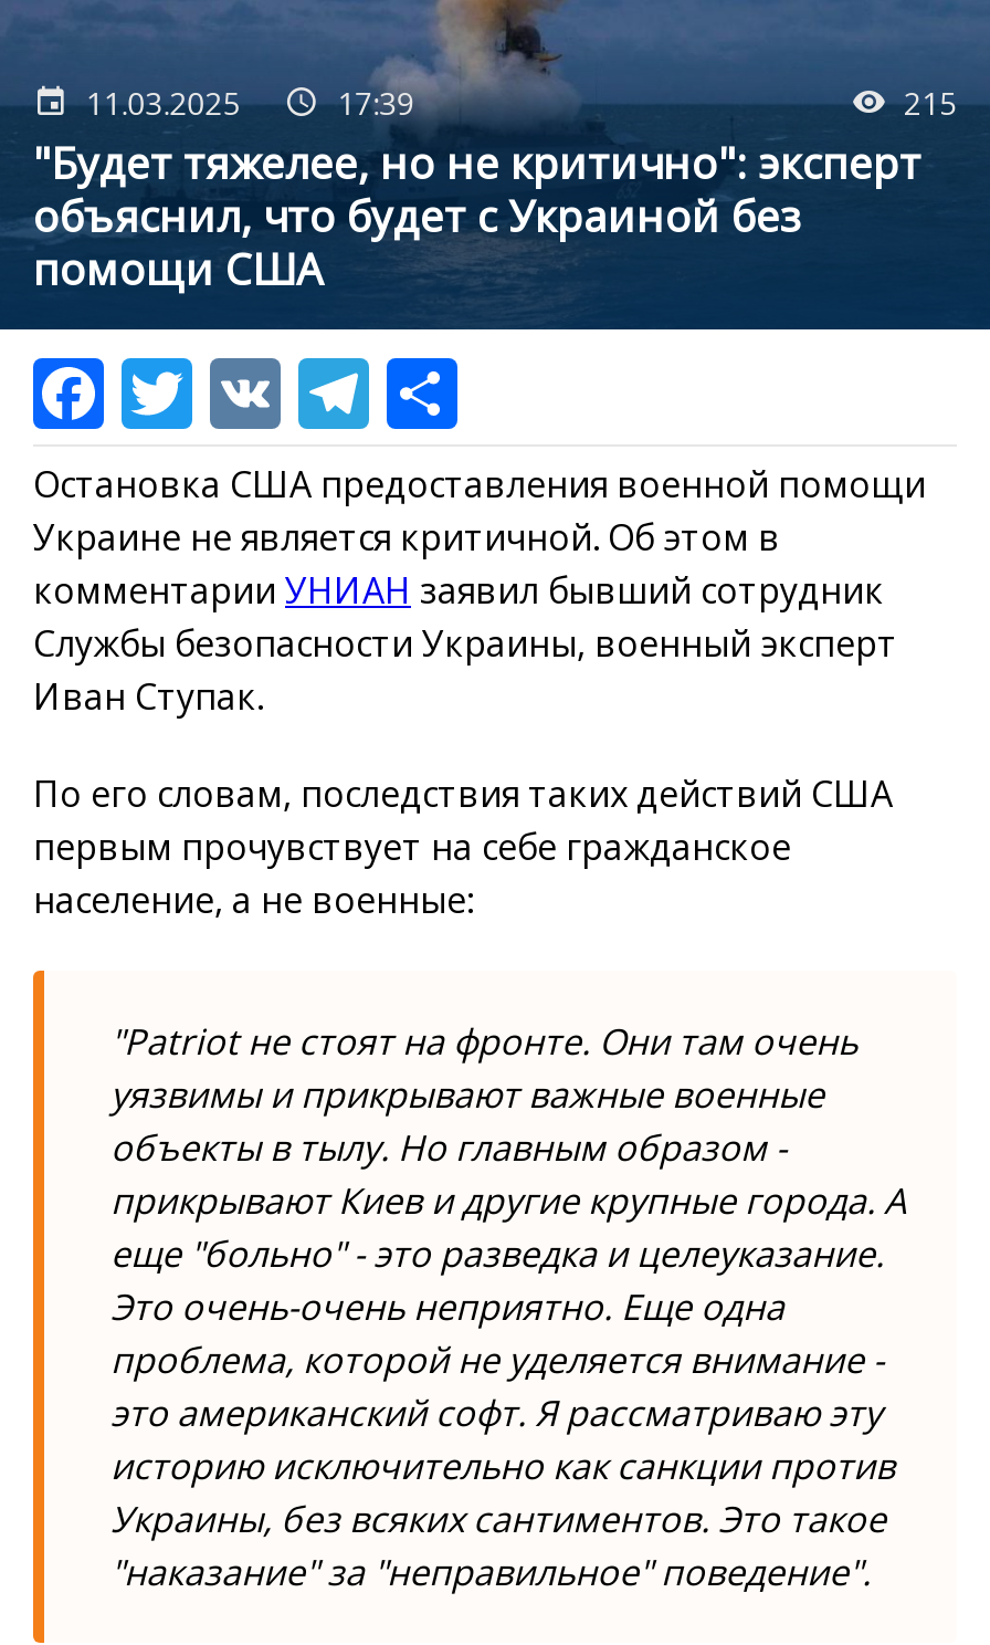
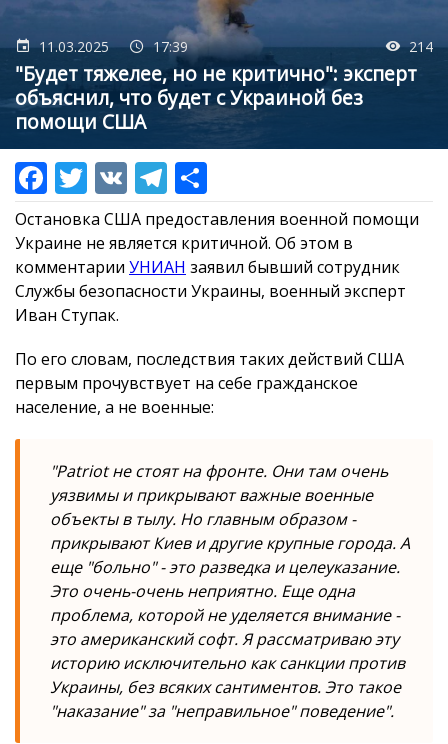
[904,82,957,124] 215 -> [409,37,433,56] 214

